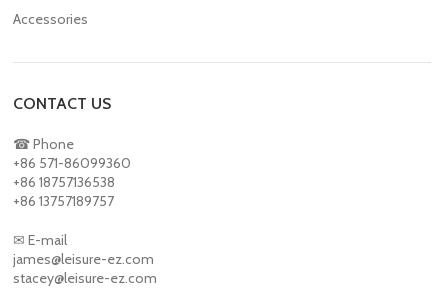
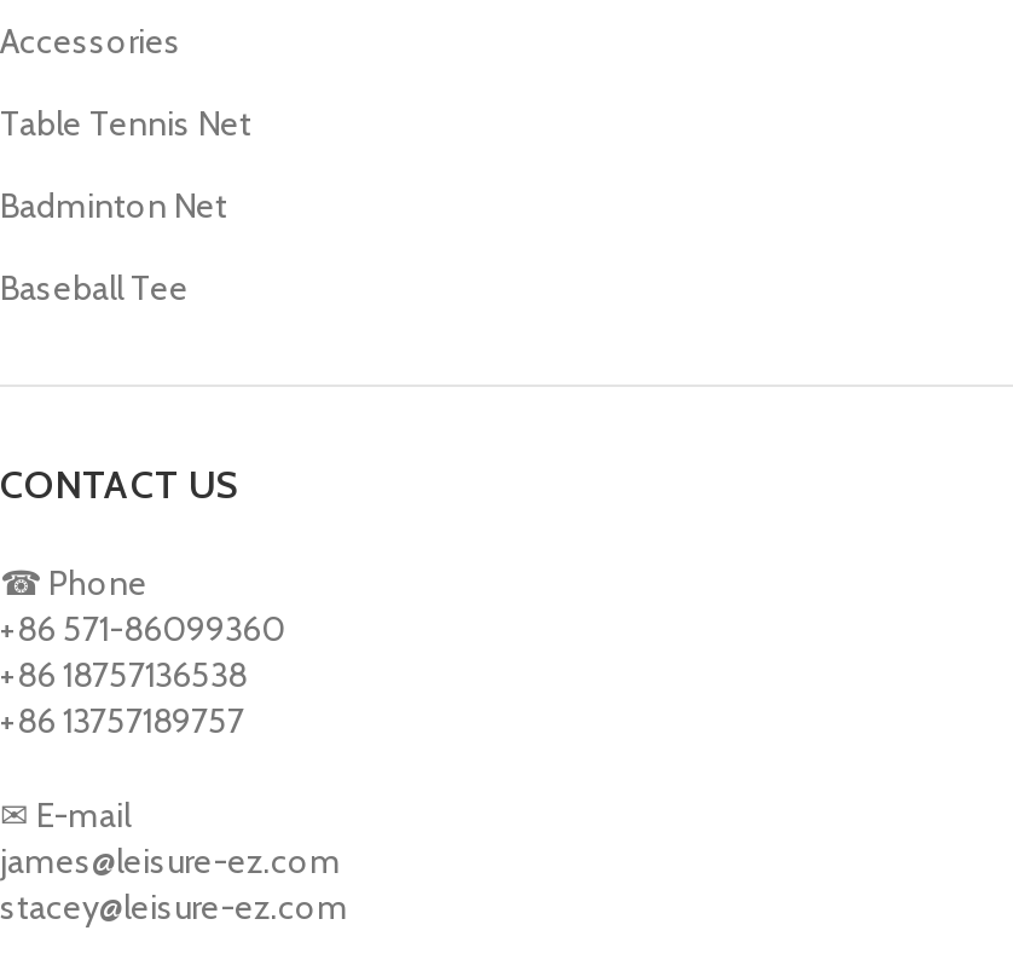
none -> [0,102,251,310] Table Tennis Net | Badminton Net | Baseball Tee

